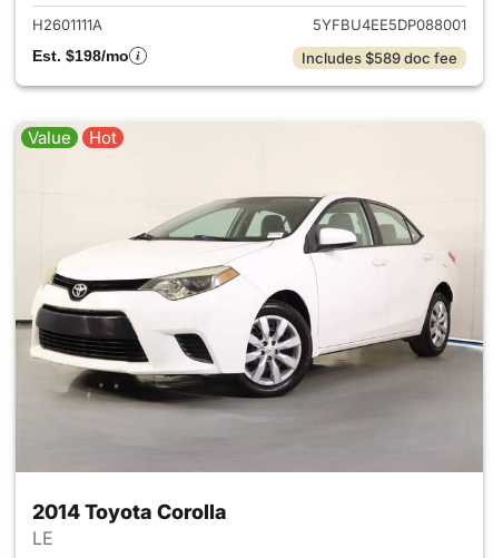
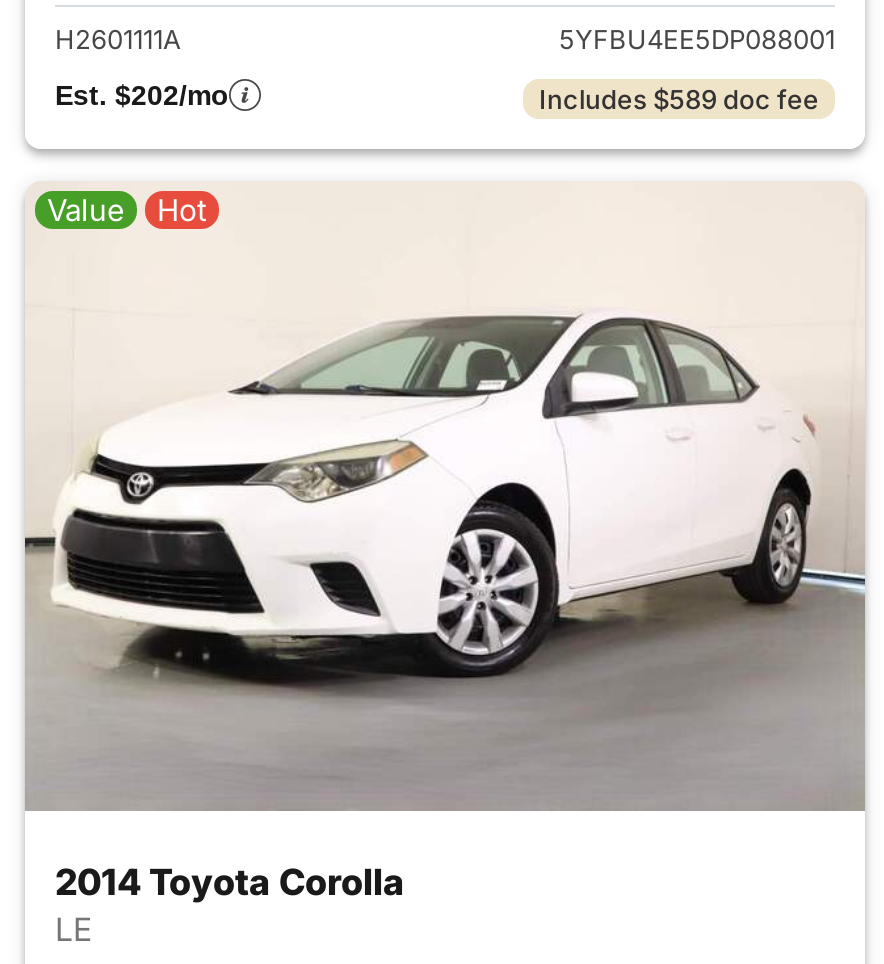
[32,47,129,65] Est. $198/mo -> [55,79,229,111] Est. $202/mo

